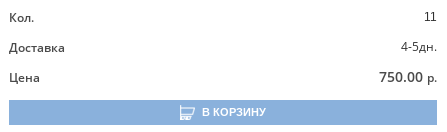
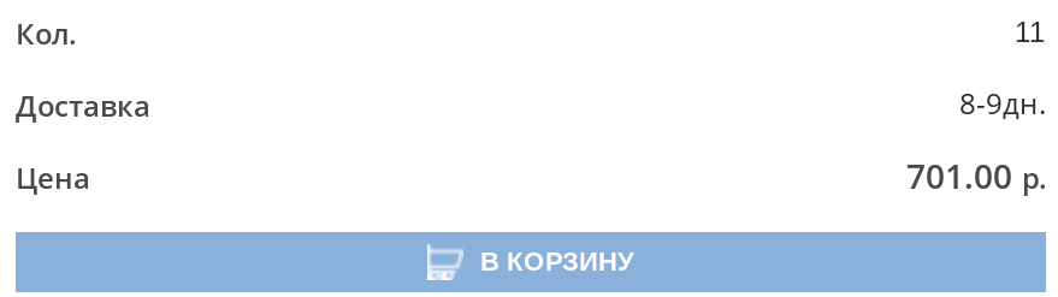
[401,38,437,55] 4-5дн. -> [959,83,1046,124] 8-9дн.
[379,67,437,86] 750.00 р. -> [906,153,1046,198] 701.00 р.

